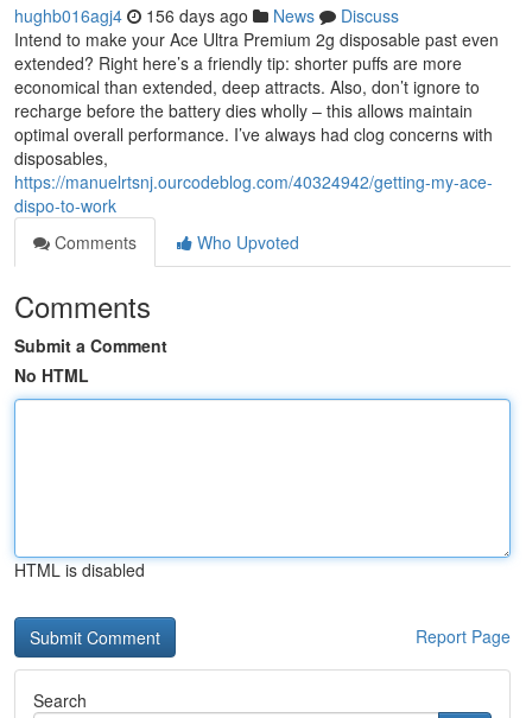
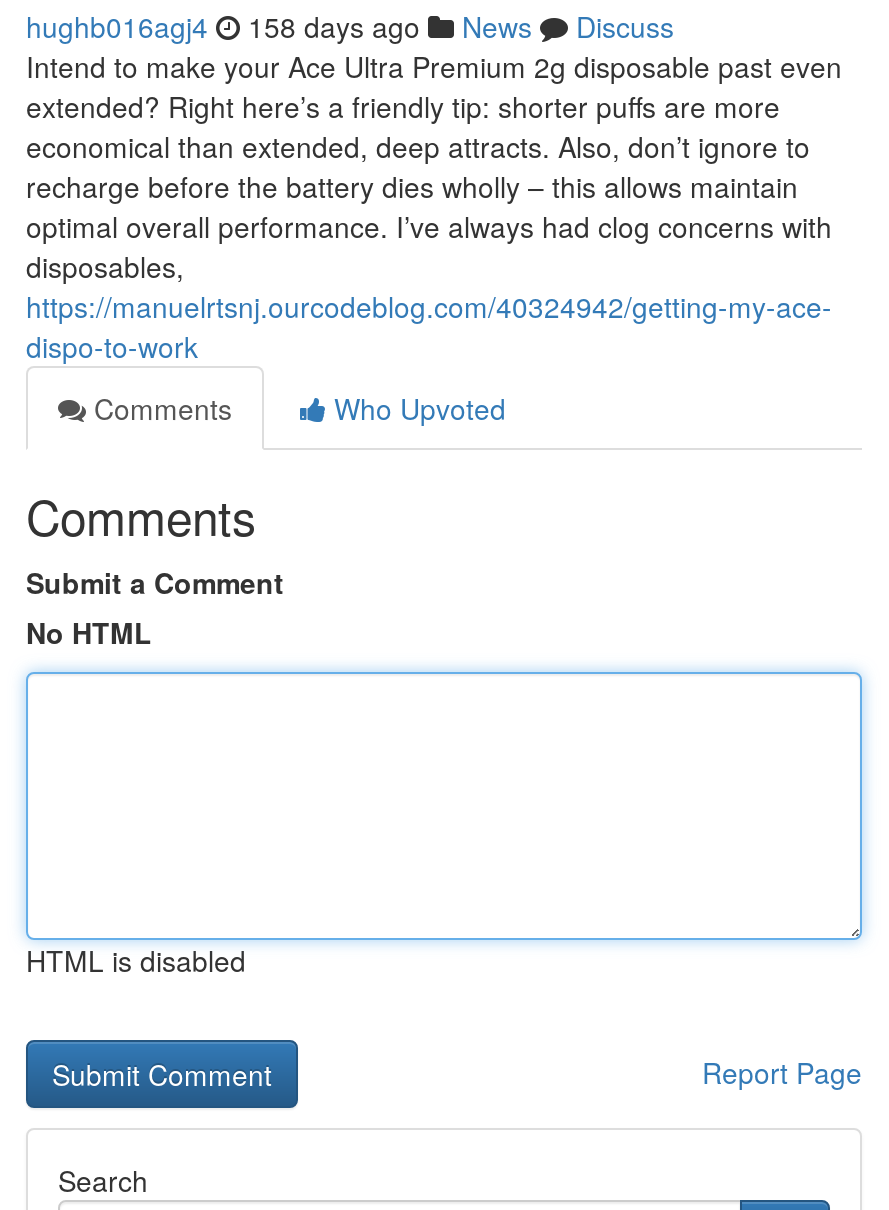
[14,4,399,27] hughb016agj4 156 days ago News Discuss -> [26,6,674,46] hughb016agj4 158 days ago News Discuss

